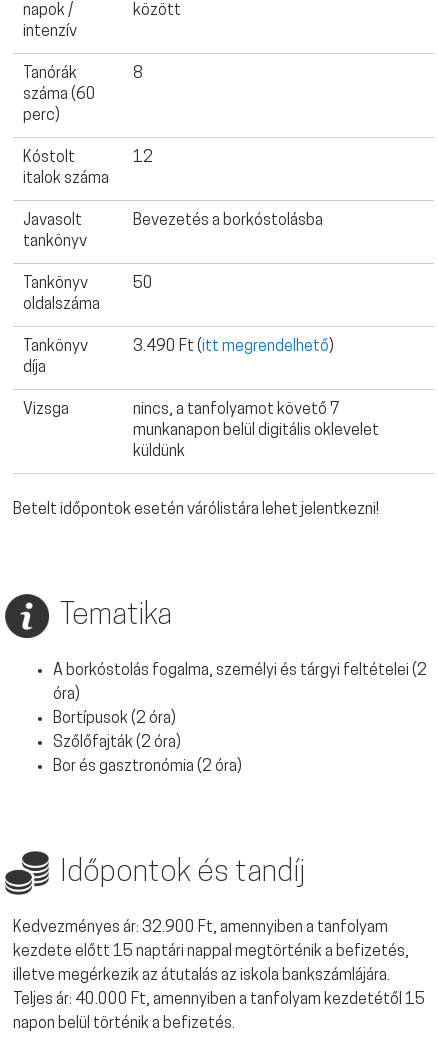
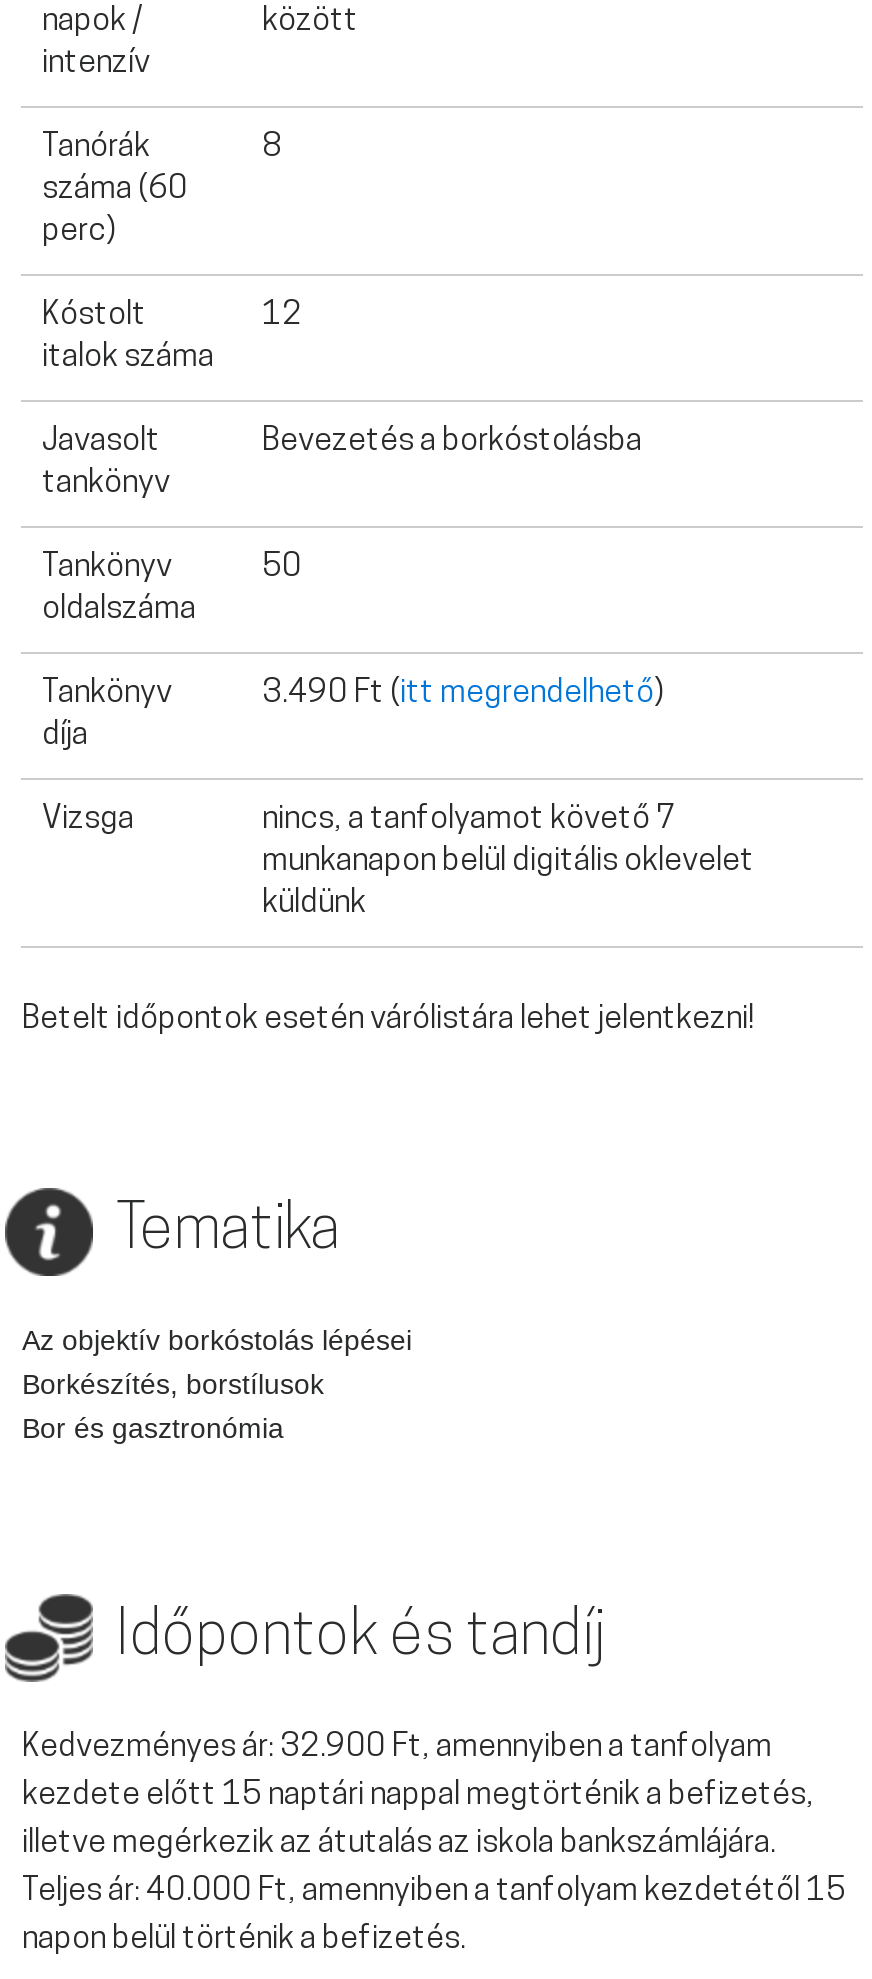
[53,663,427,775] A borkóstolás fogalma, személyi és tárgyi feltételei (2 | óra) | Bortípusok (2 óra) | Szőlőfajták (2 óra) | Bor és gasztronómia (2 óra) -> [22,1324,412,1444] Az objektív borkóstolás lépései | Borkészítés, borstílusok | Bor és gasztronómia

